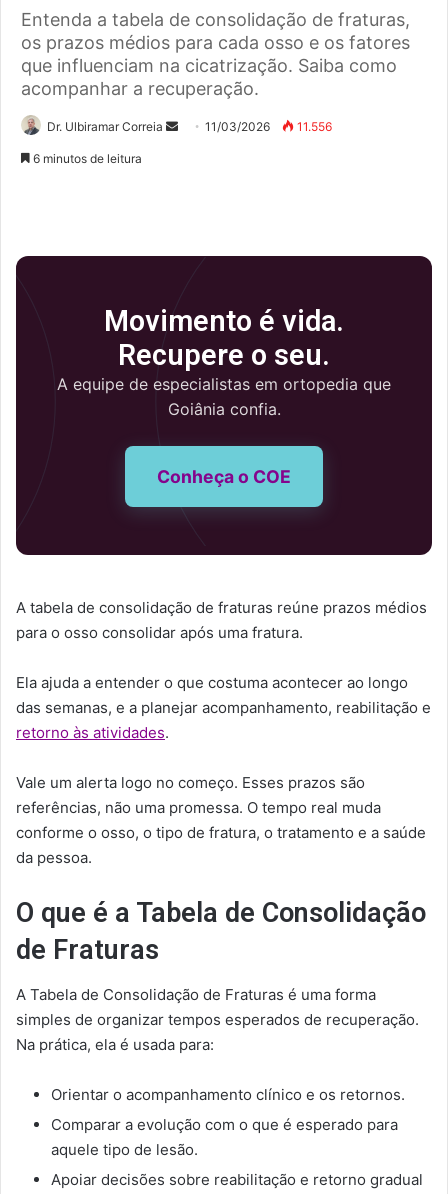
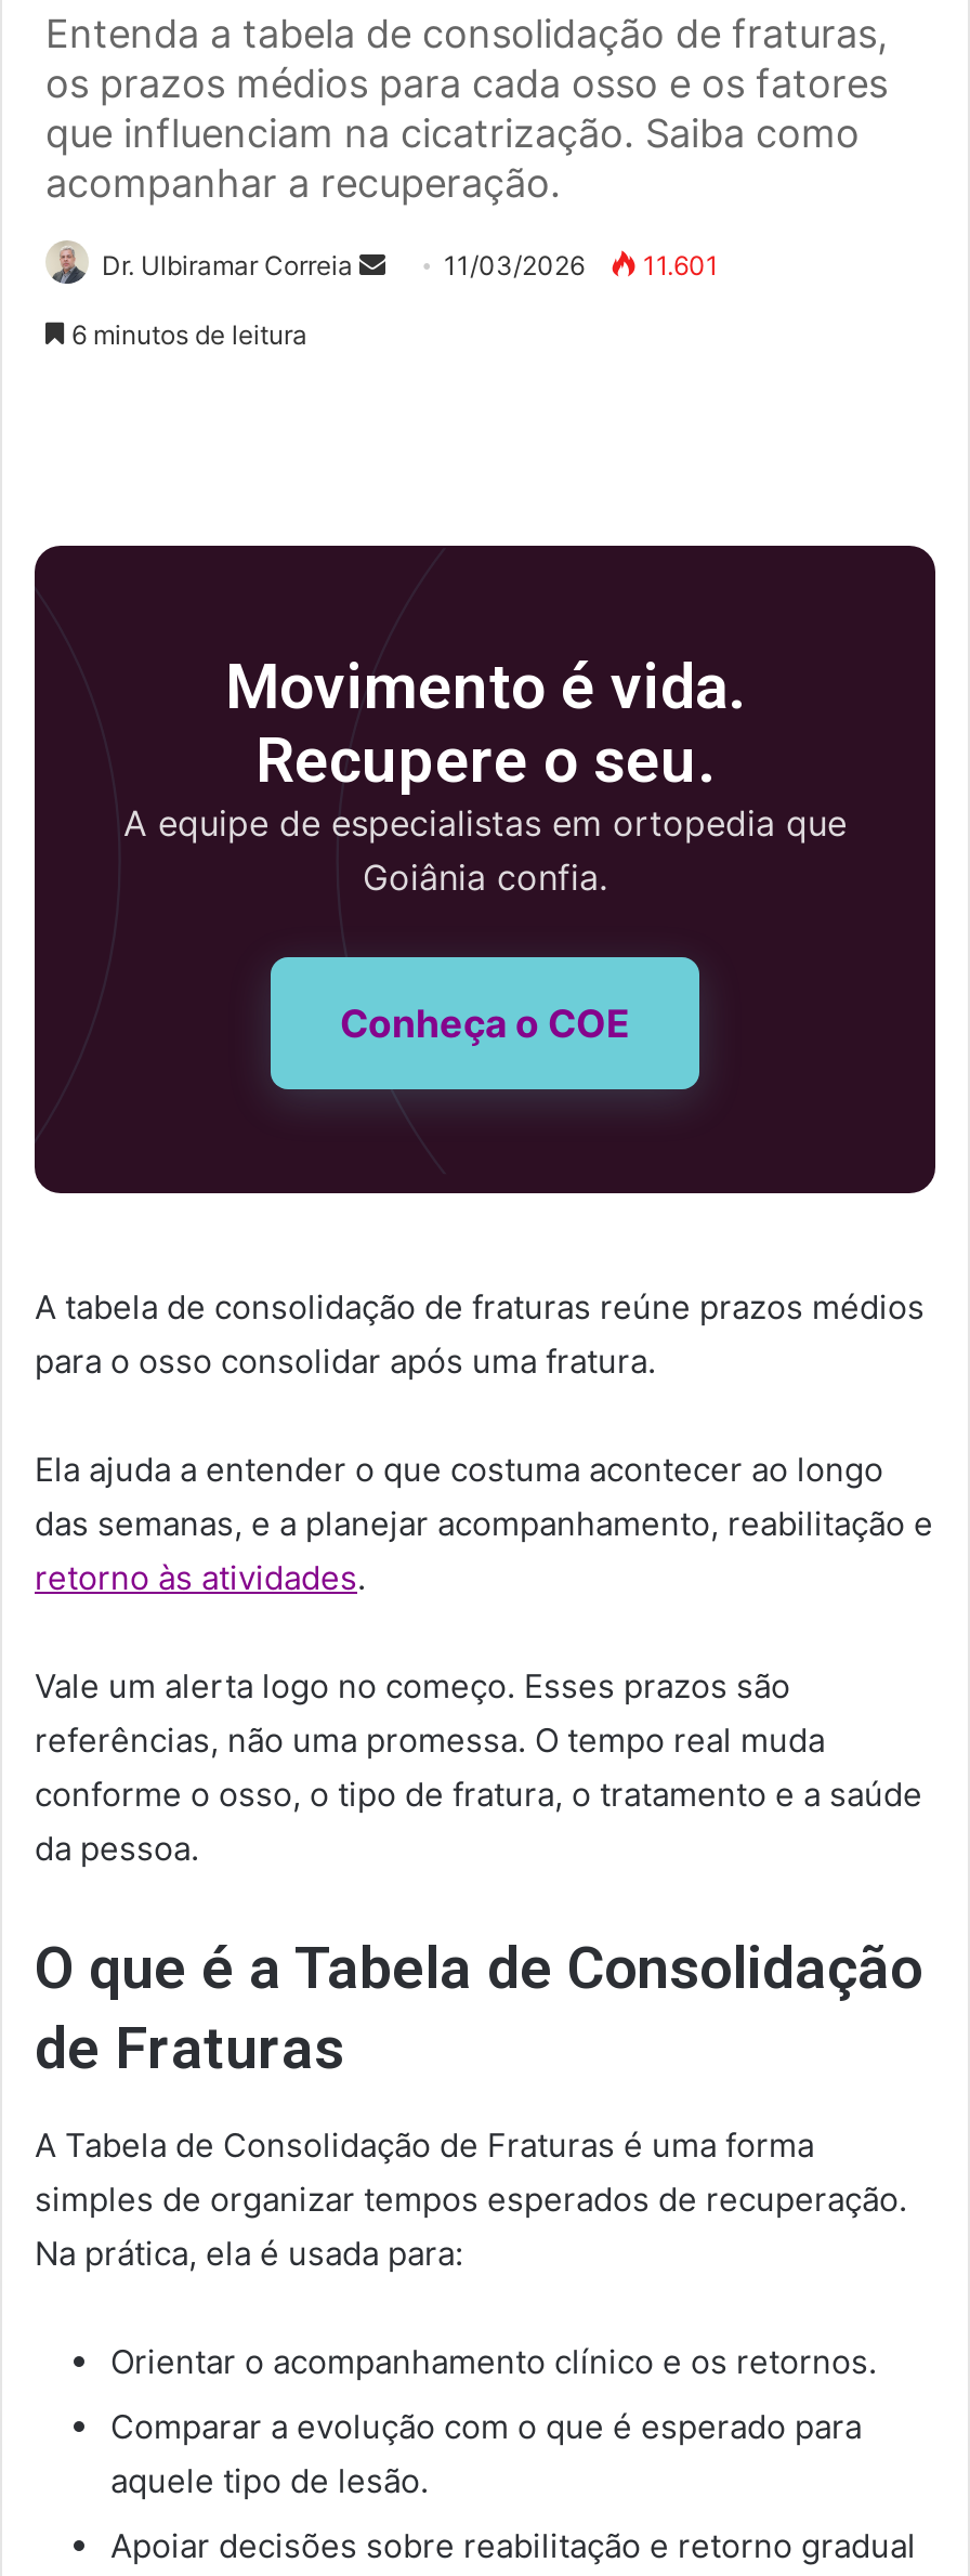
[294,119,332,134] 11.556 -> [637,248,719,281] 11.601

